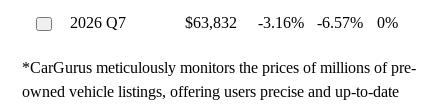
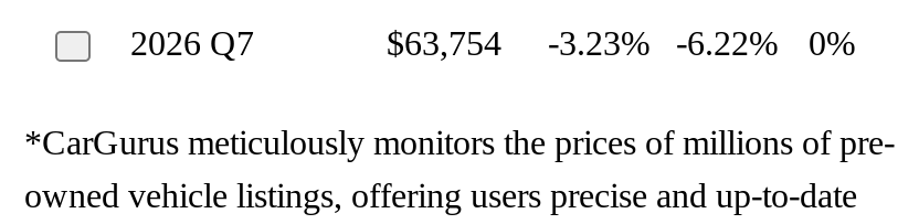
[185,14,237,31] $63,832 -> [387,25,501,62] $63,754
[258,14,304,31] -3.16% -> [548,25,649,62] -3.23%
[317,14,363,31] -6.57% -> [676,25,778,62] -6.22%

